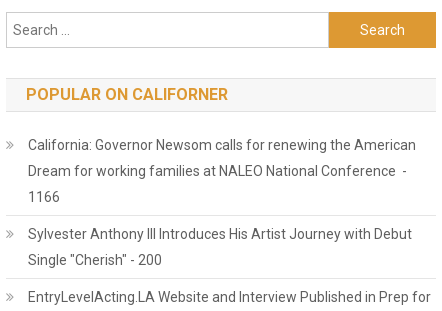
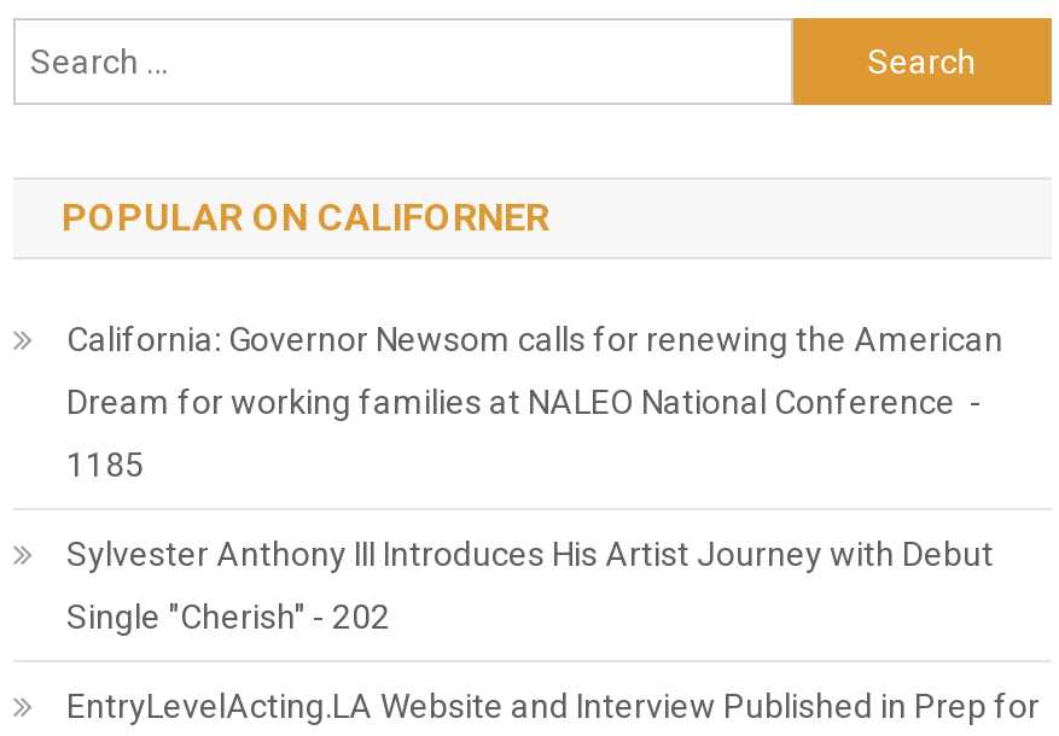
[28,189,60,205] 1166 -> [66,445,144,484] 1185
[28,252,162,268] Single "Cherish" - 200 -> [66,597,390,636] Single "Cherish" - 202

